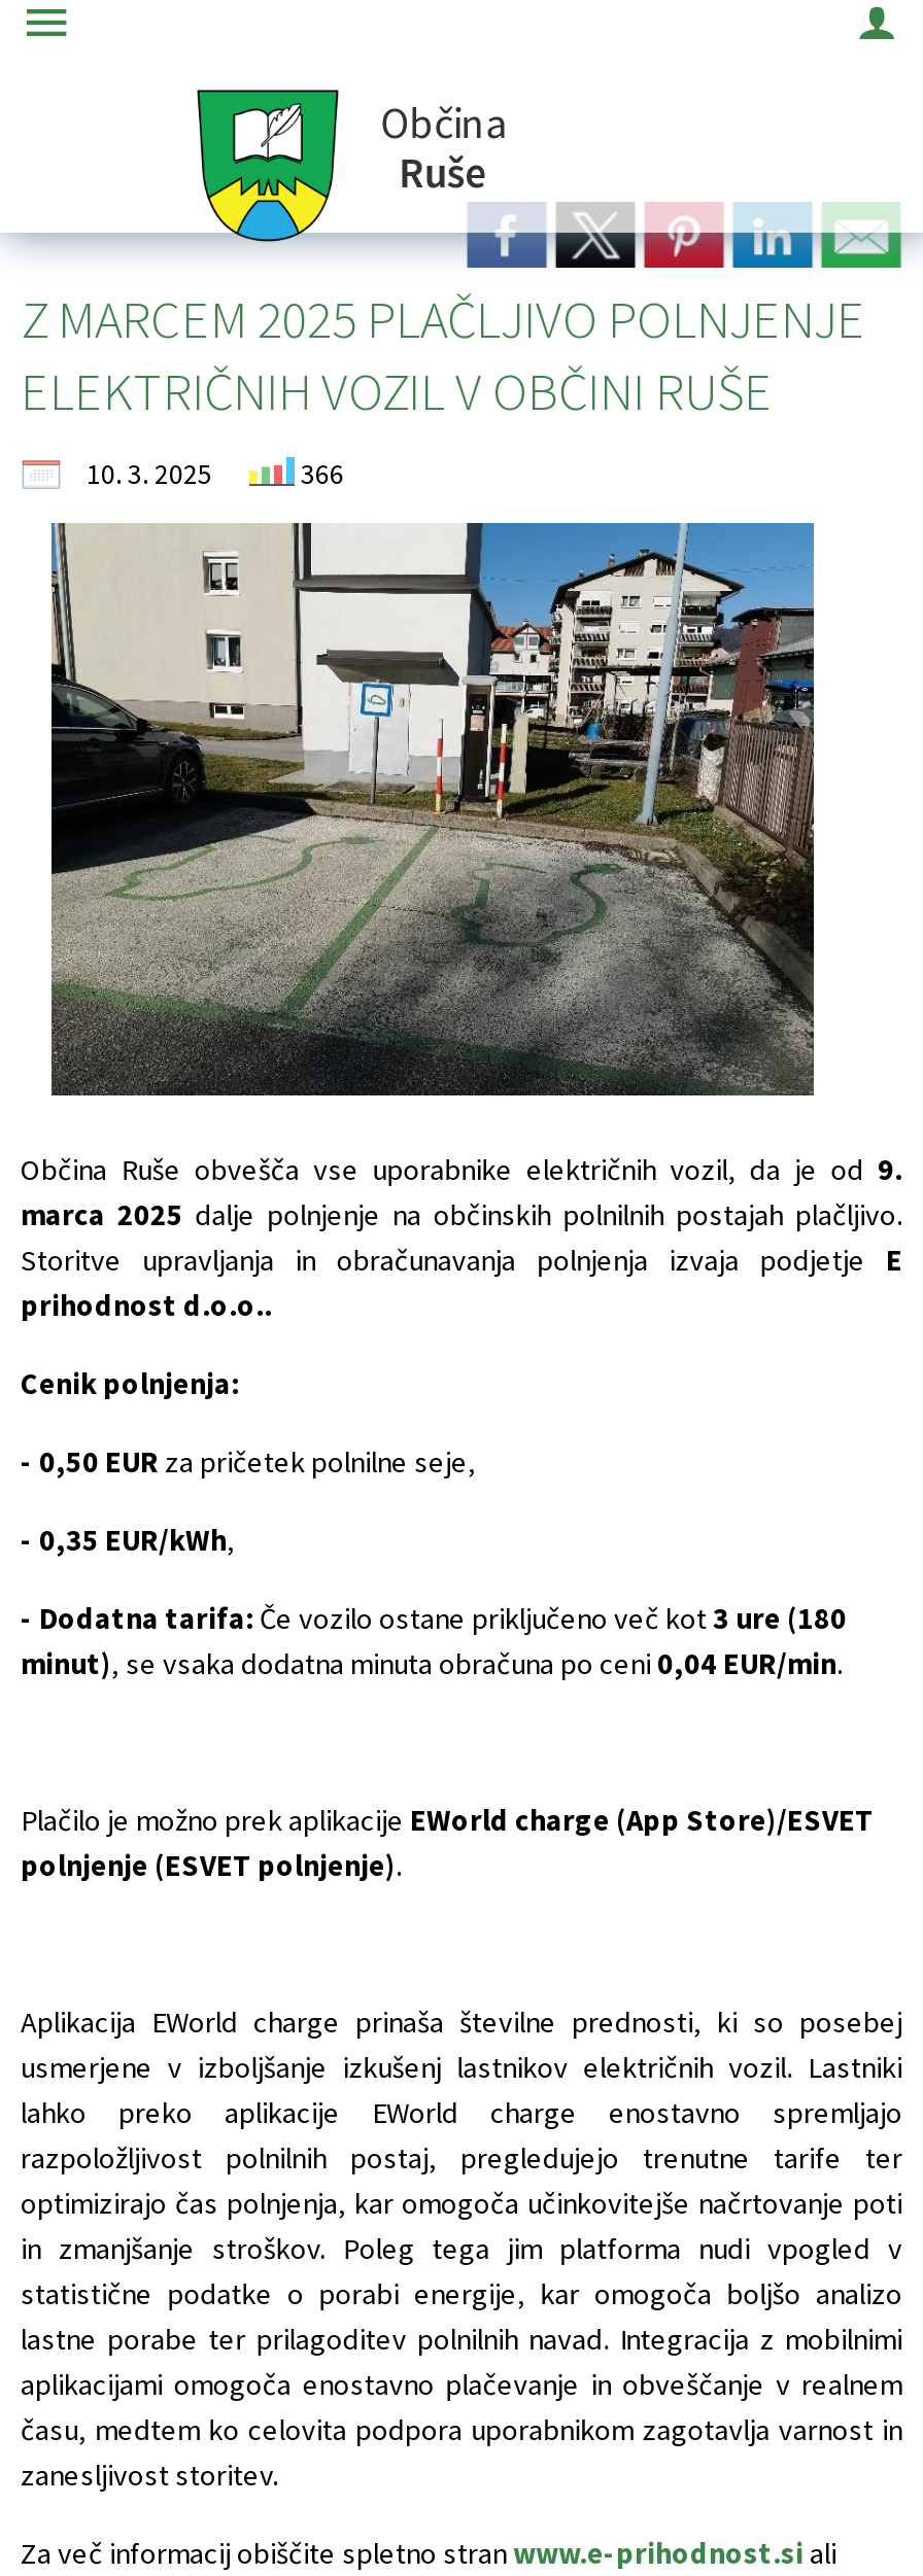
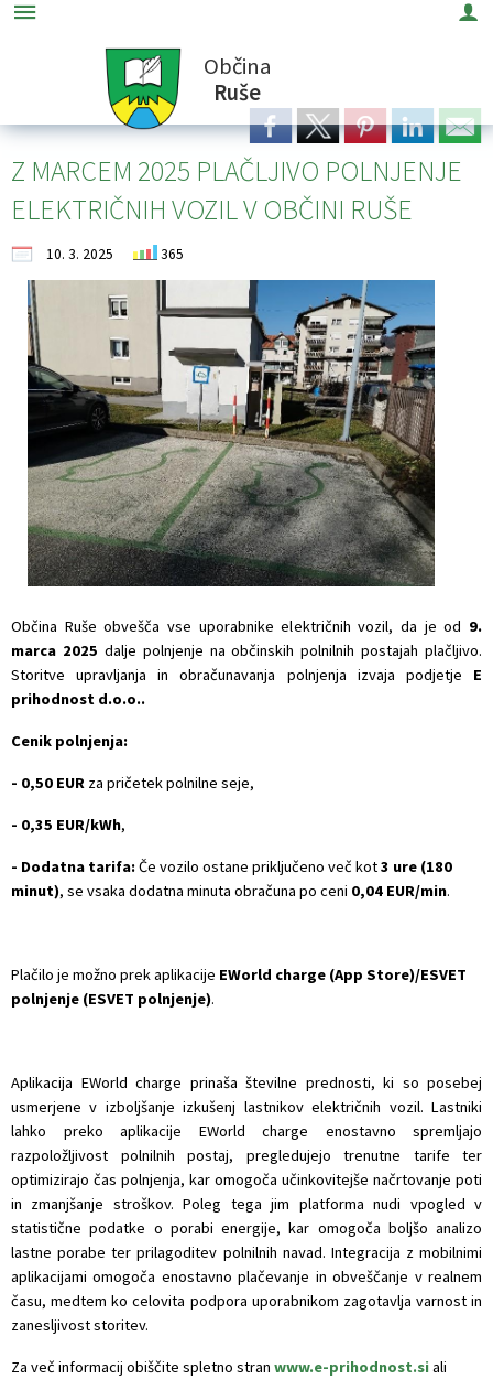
[301,457,344,492] 366 -> [161,245,184,263] 365

